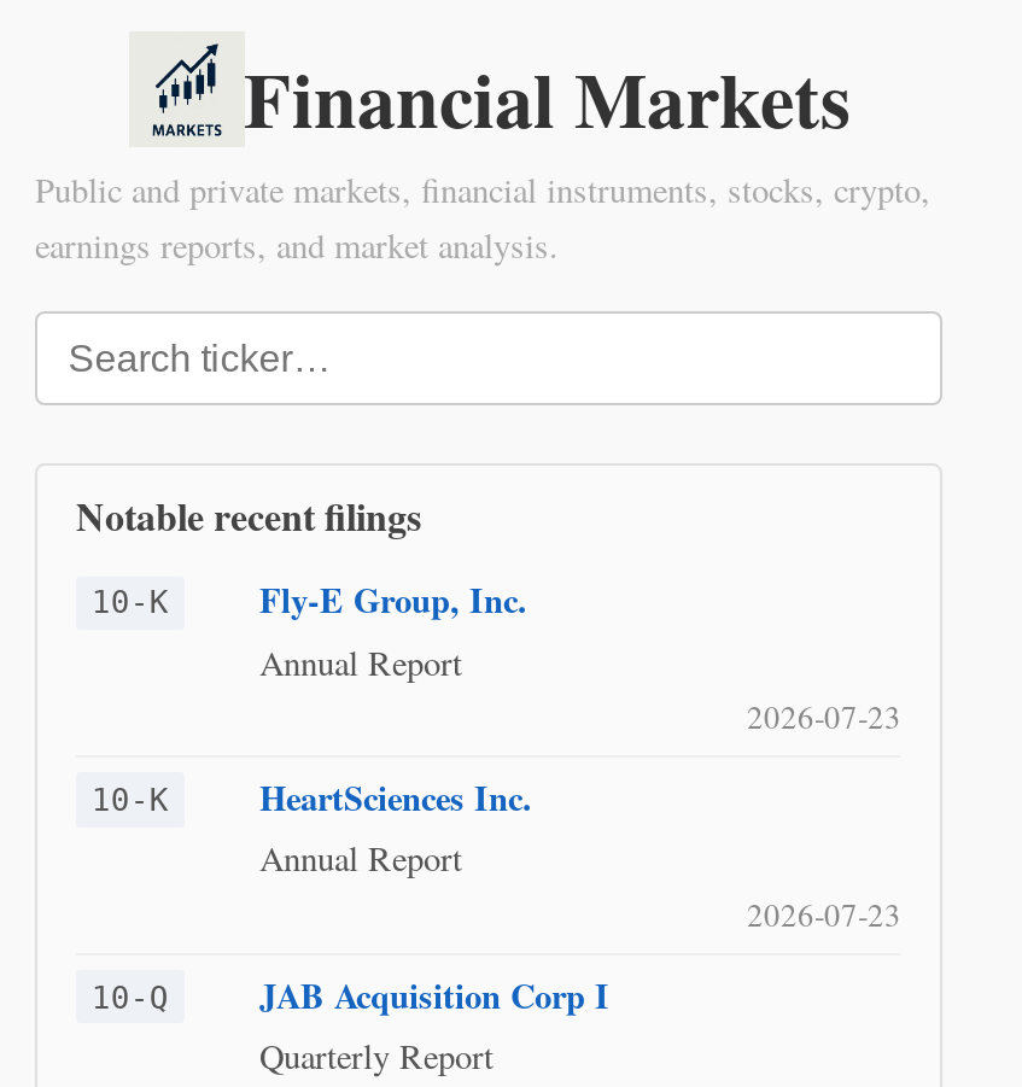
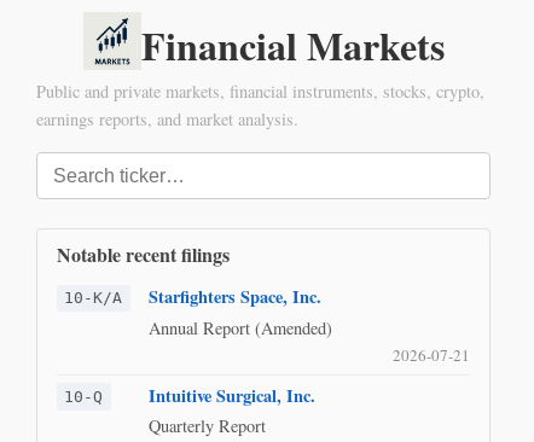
[91,575,901,936] 10-K | Fly-E Group, Inc. | Annual Report | 2026-07-23 | 10-K | HeartSciences Inc. | Annual Report | 2026-07-23 -> [65,284,470,366] 10-K/A | Starfighters Space, Inc. | Annual Report (Amended) | 2026-07-21
[259,969,609,1019] JAB Acquisition Corp I -> [149,383,315,408] Intuitive Surgical, Inc.

